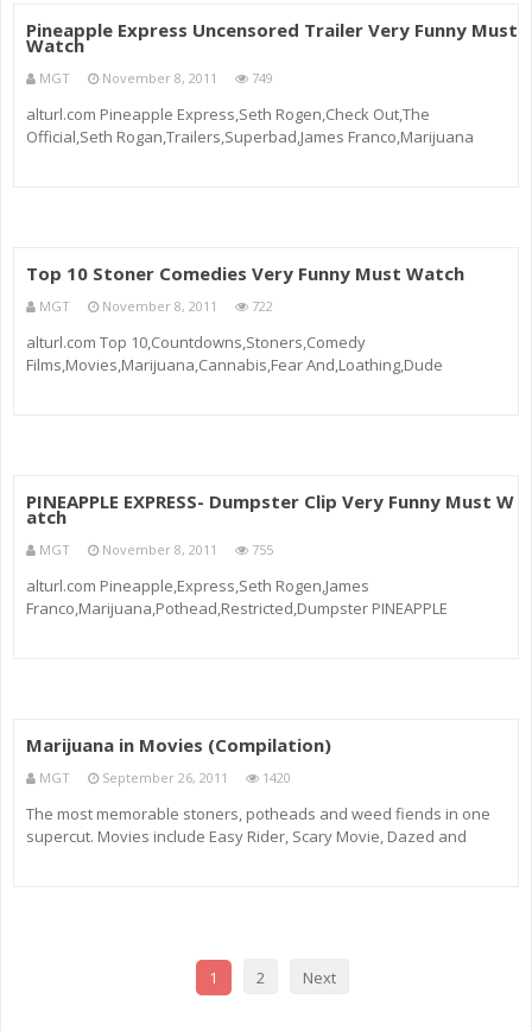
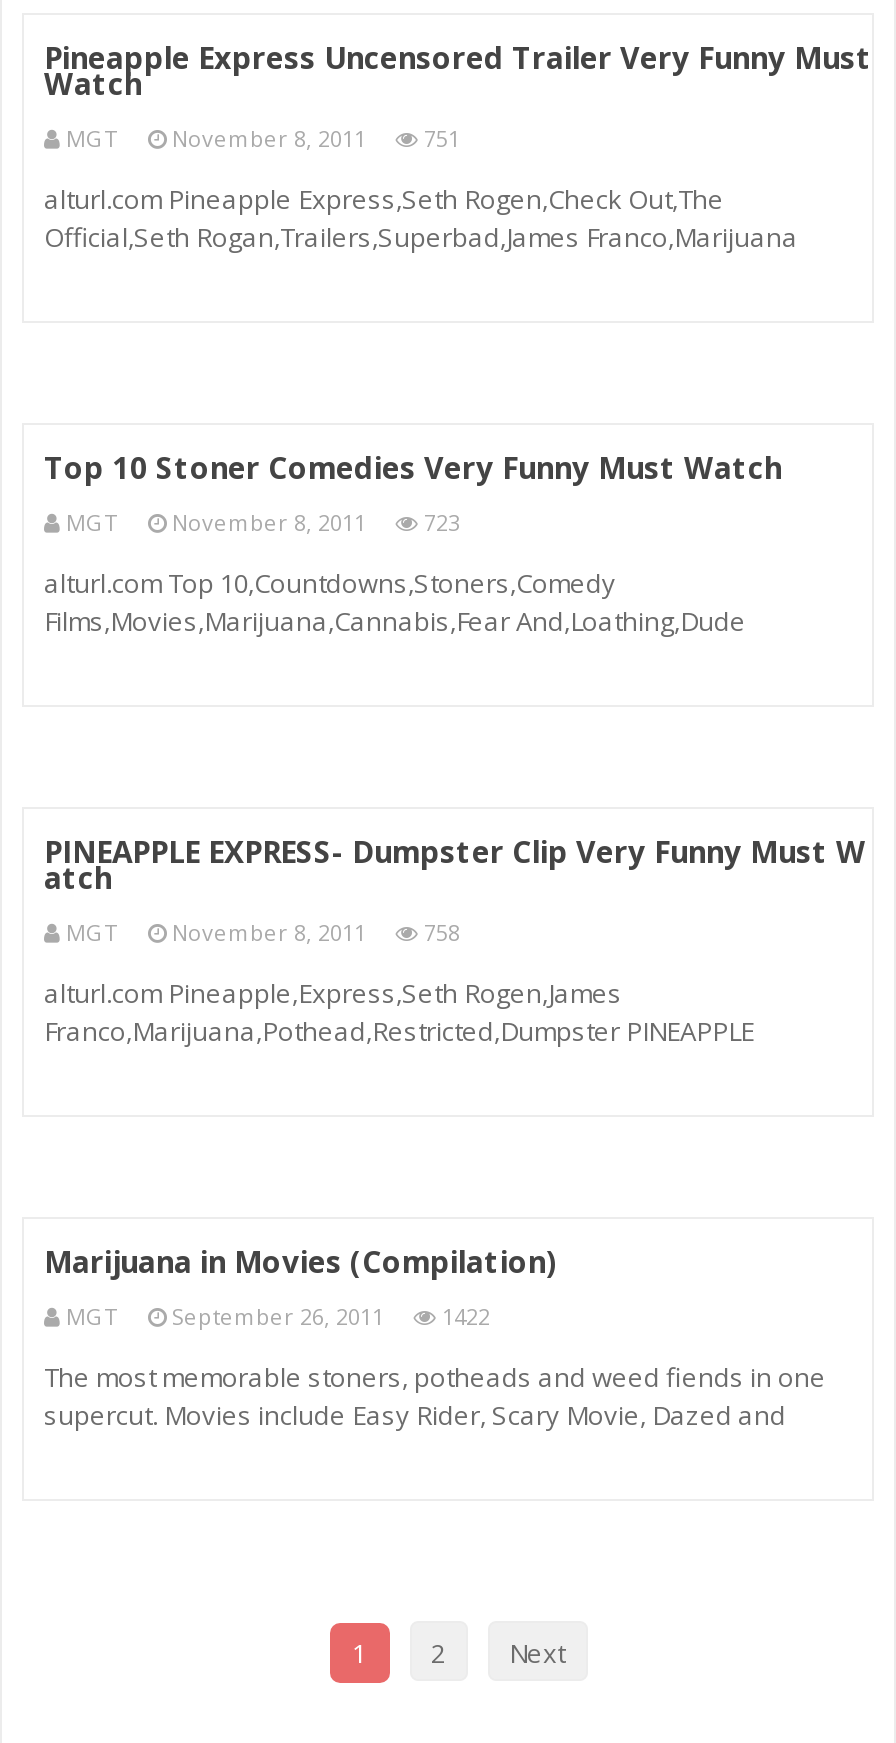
[39,69,273,87] MGT November 8, 2011 749 -> [66,123,460,153] MGT November 8, 2011 751
[39,297,273,315] MGT November 8, 2011 722 -> [66,507,460,537] MGT November 8, 2011 723
[39,541,273,558] MGT November 8, 2011 755 -> [66,917,460,947] MGT November 8, 2011 758
[39,769,291,786] MGT September 26, 2011 1420 -> [66,1301,490,1331] MGT September 26, 2011 1422

